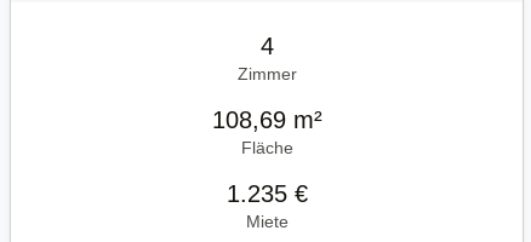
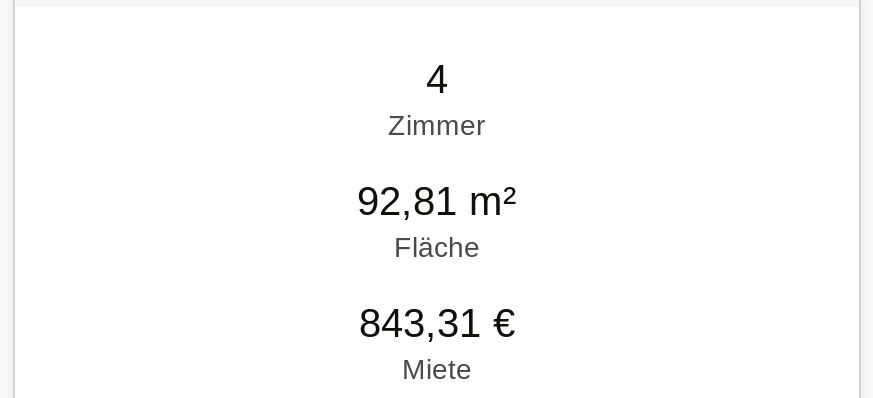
[212,106,322,132] 108,69 m² -> [357,178,517,222] 92,81 m²
[226,180,307,206] 1.235 € -> [359,300,515,344] 843,31 €

